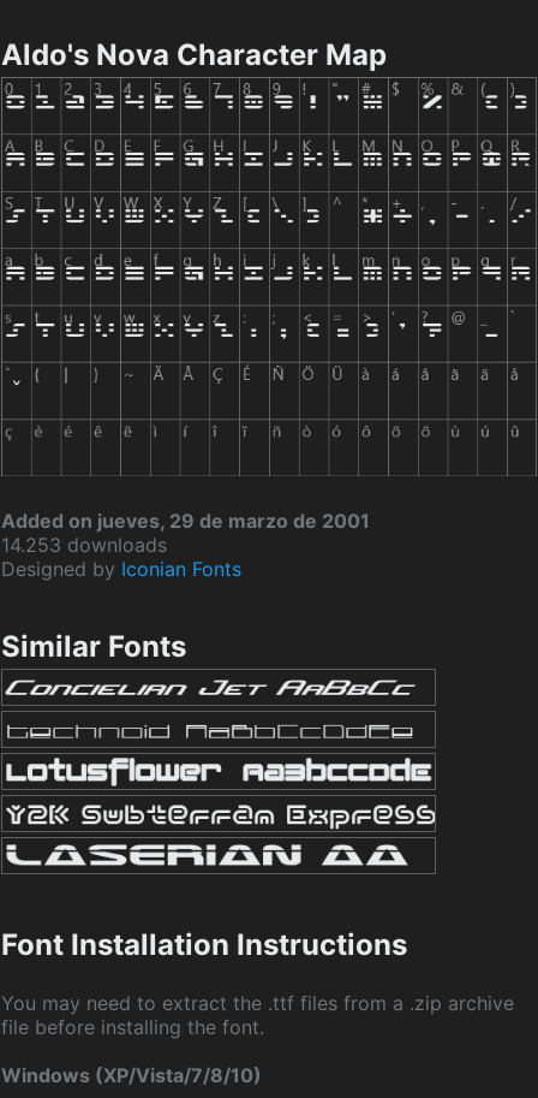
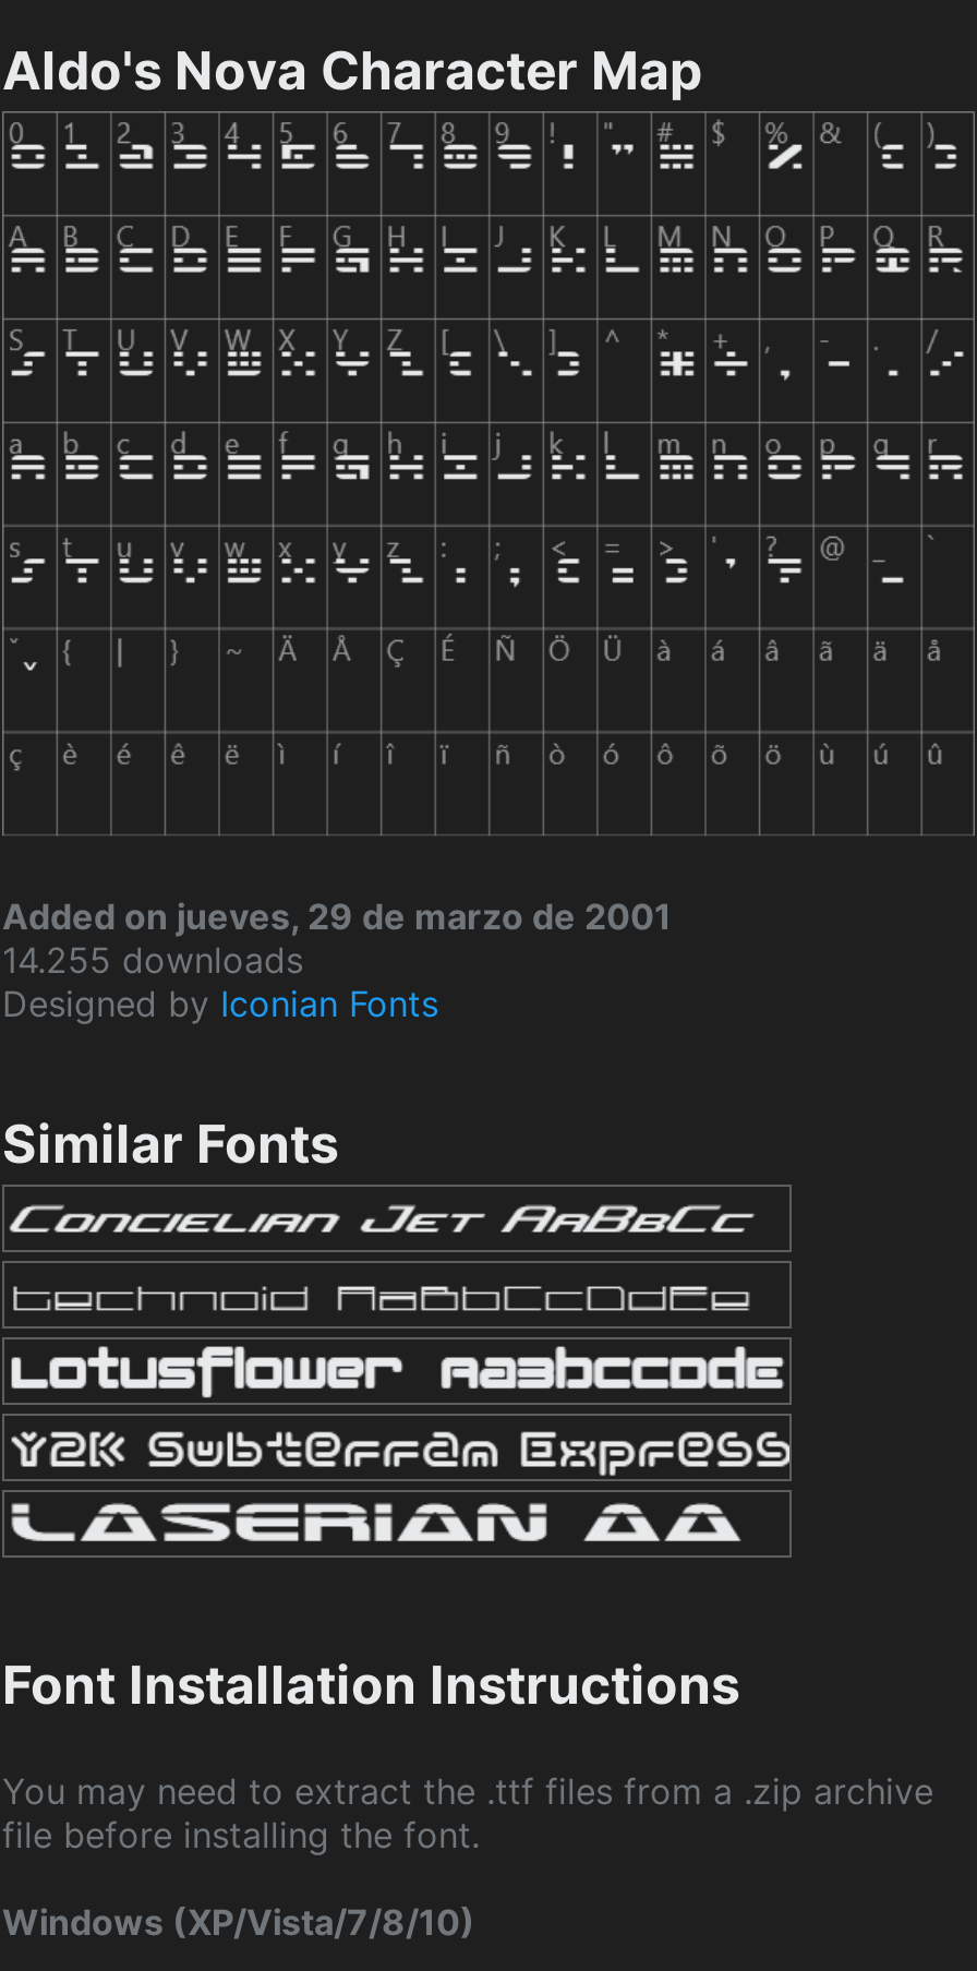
[1,533,167,557] 14.253 downloads -> [2,938,303,981] 14.255 downloads

